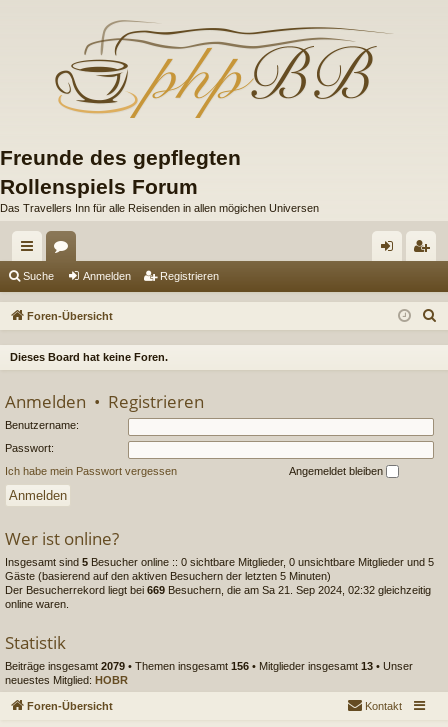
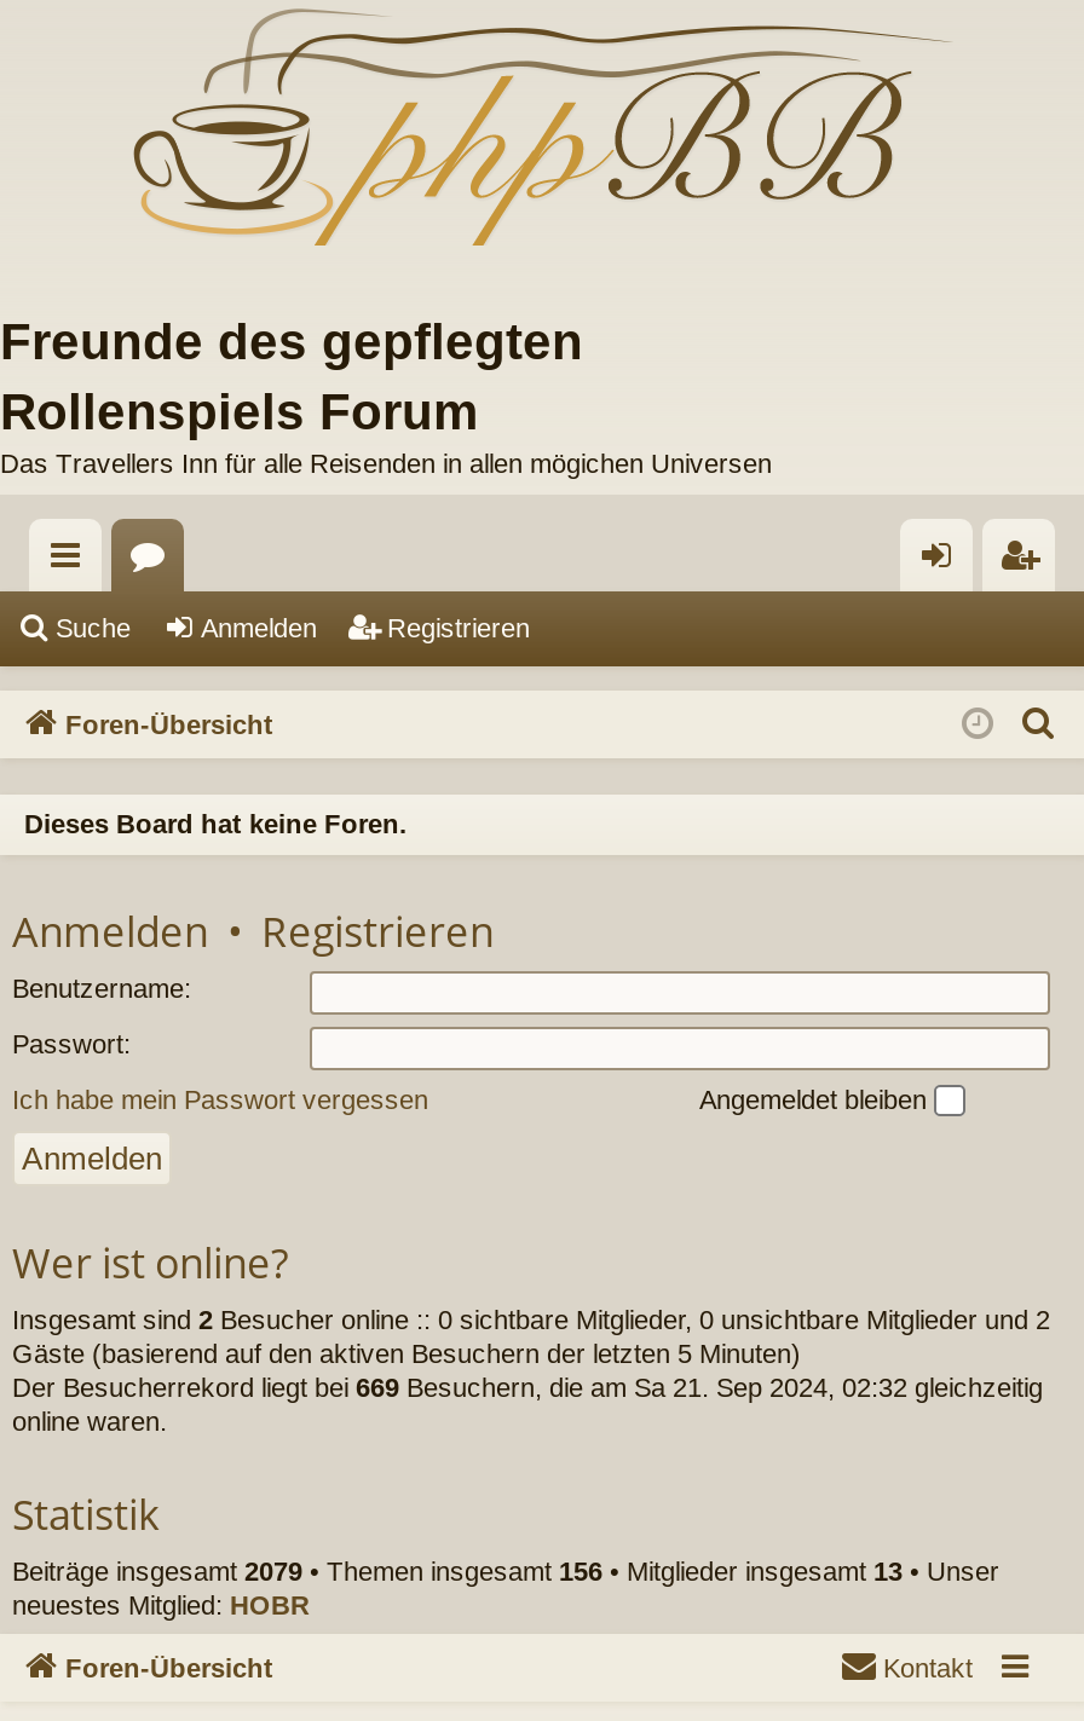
[5,555,434,567] Insgesamt sind 5 Besucher online :: 0 sichtbare Mitglieder, 0 unsichtbare Mitglieder und 5 -> [12,1304,1050,1333] Insgesamt sind 2 Besucher online :: 0 sichtbare Mitglieder, 0 unsichtbare Mitglieder und 2

